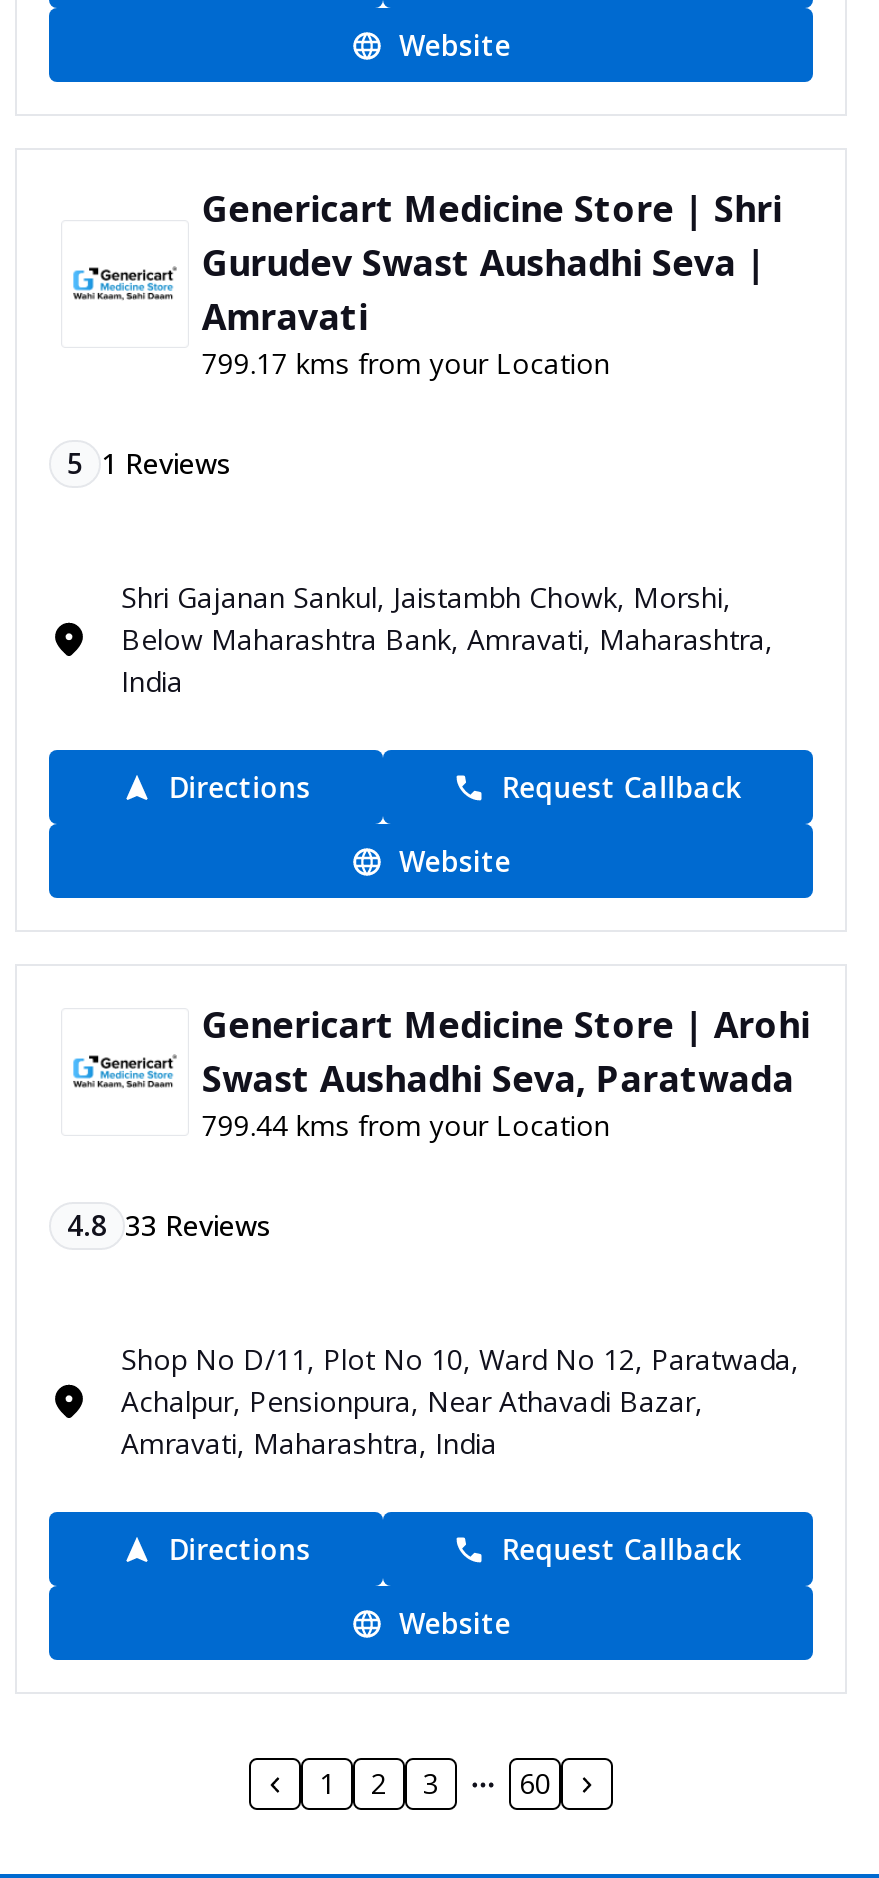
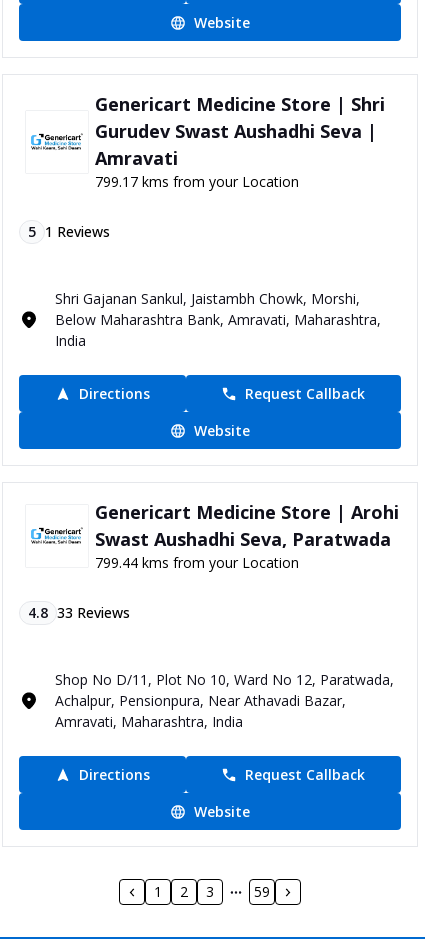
[519,1765,551,1803] 60 -> [254,882,270,901] 59

